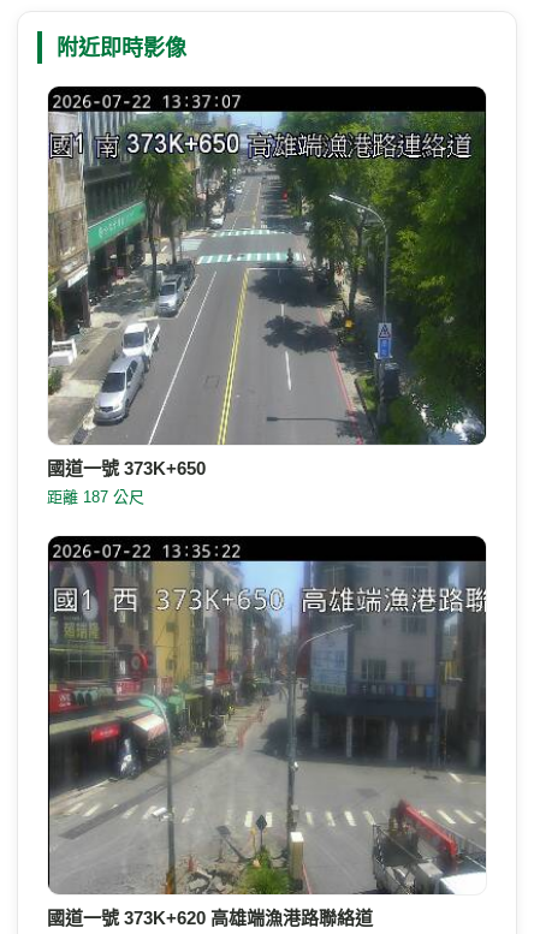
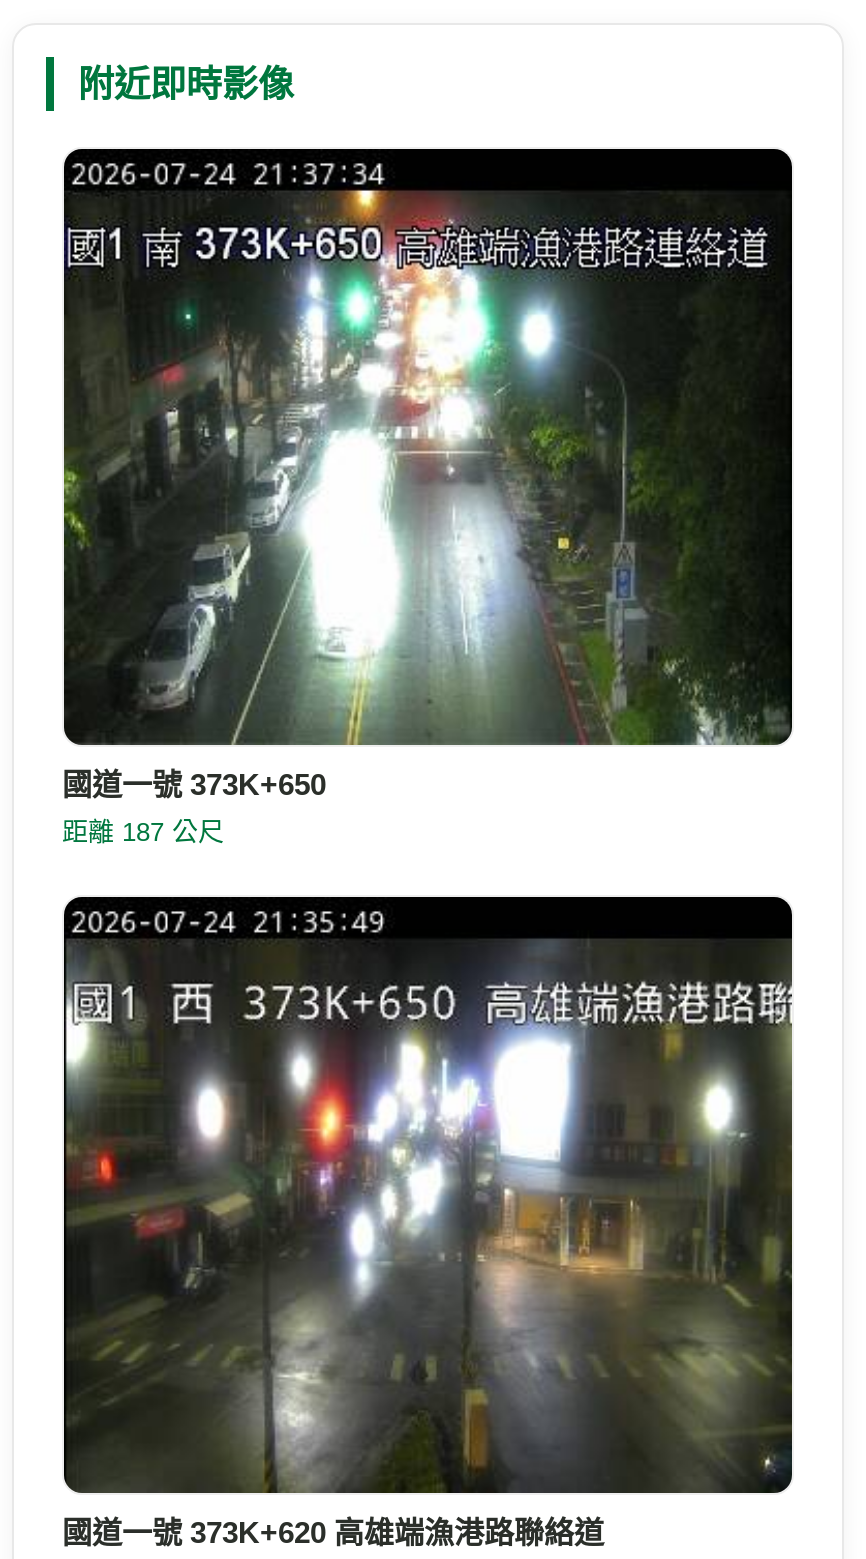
[47,95,486,445] [image] -> [62,167,790,745] [image]
[48,547,486,896] [image] -> [64,915,794,1495] [image]

